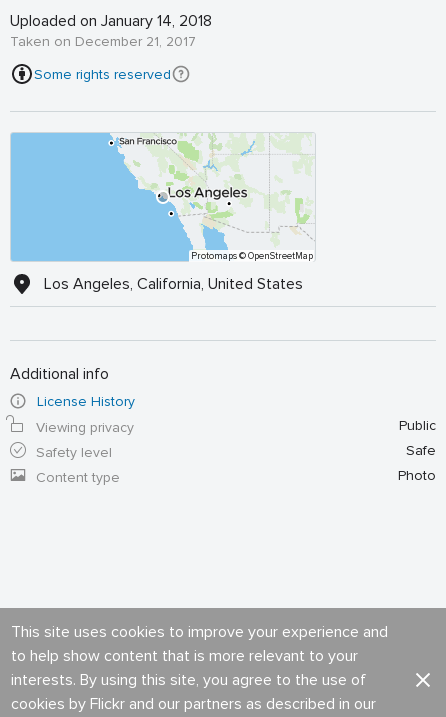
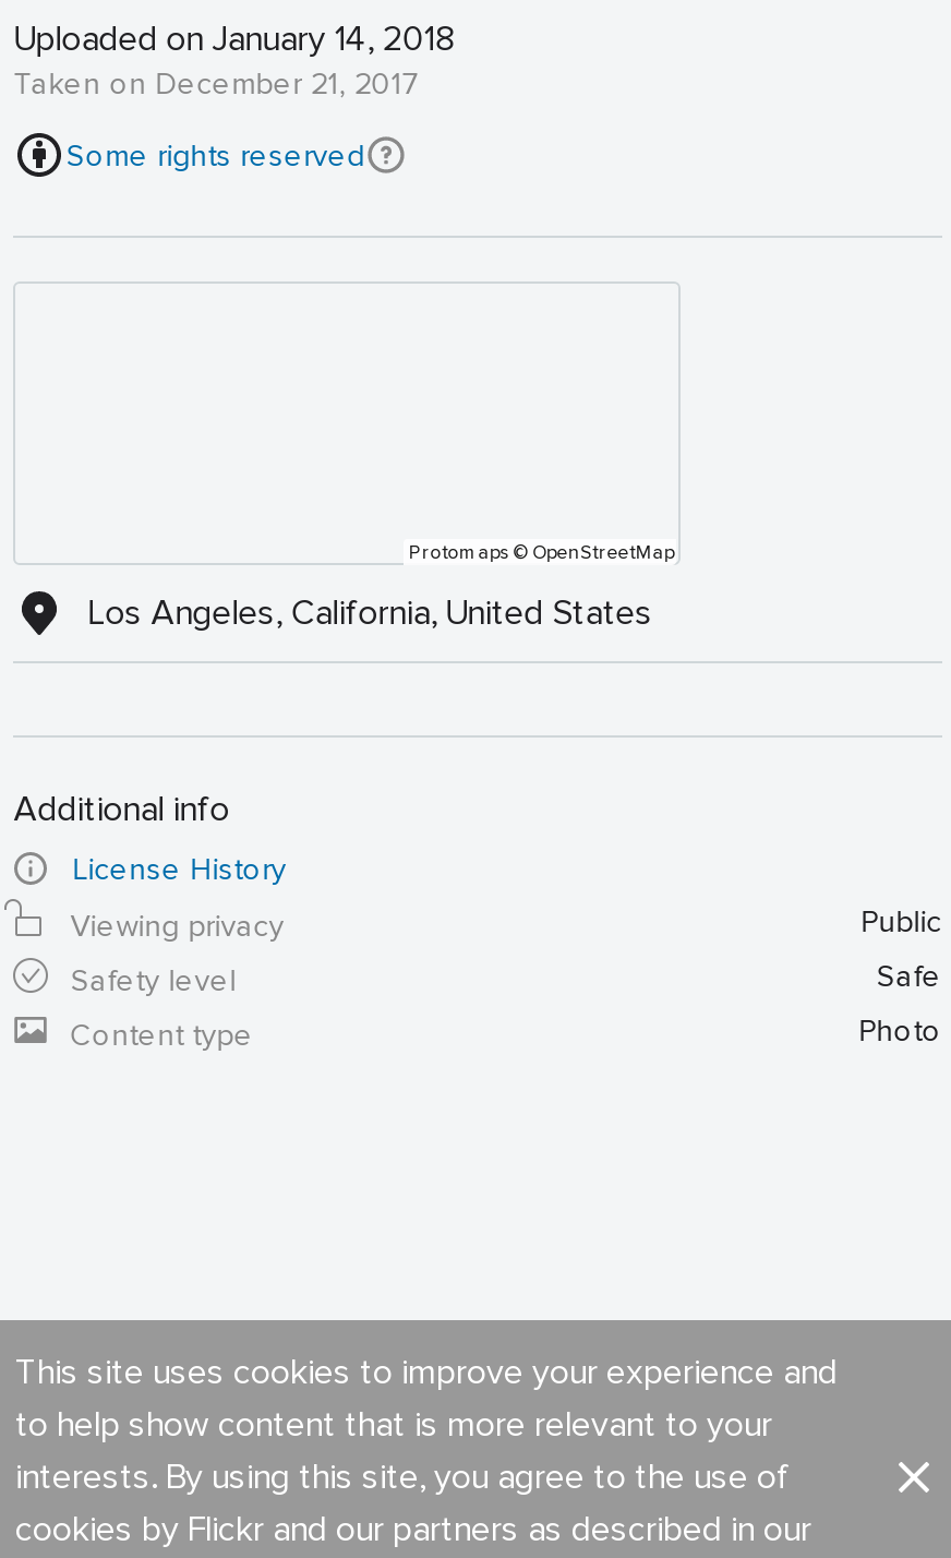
[10,132,315,262] [image] -> none

